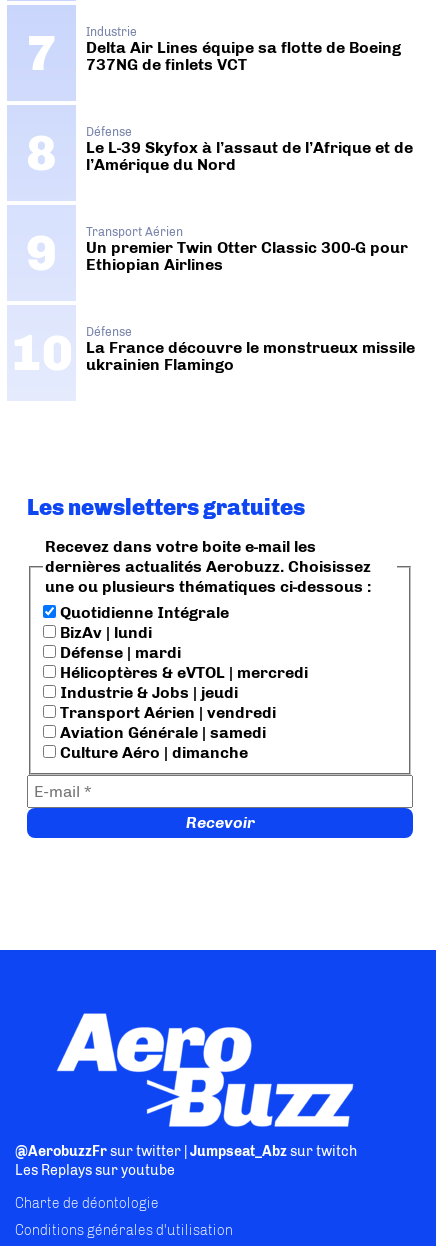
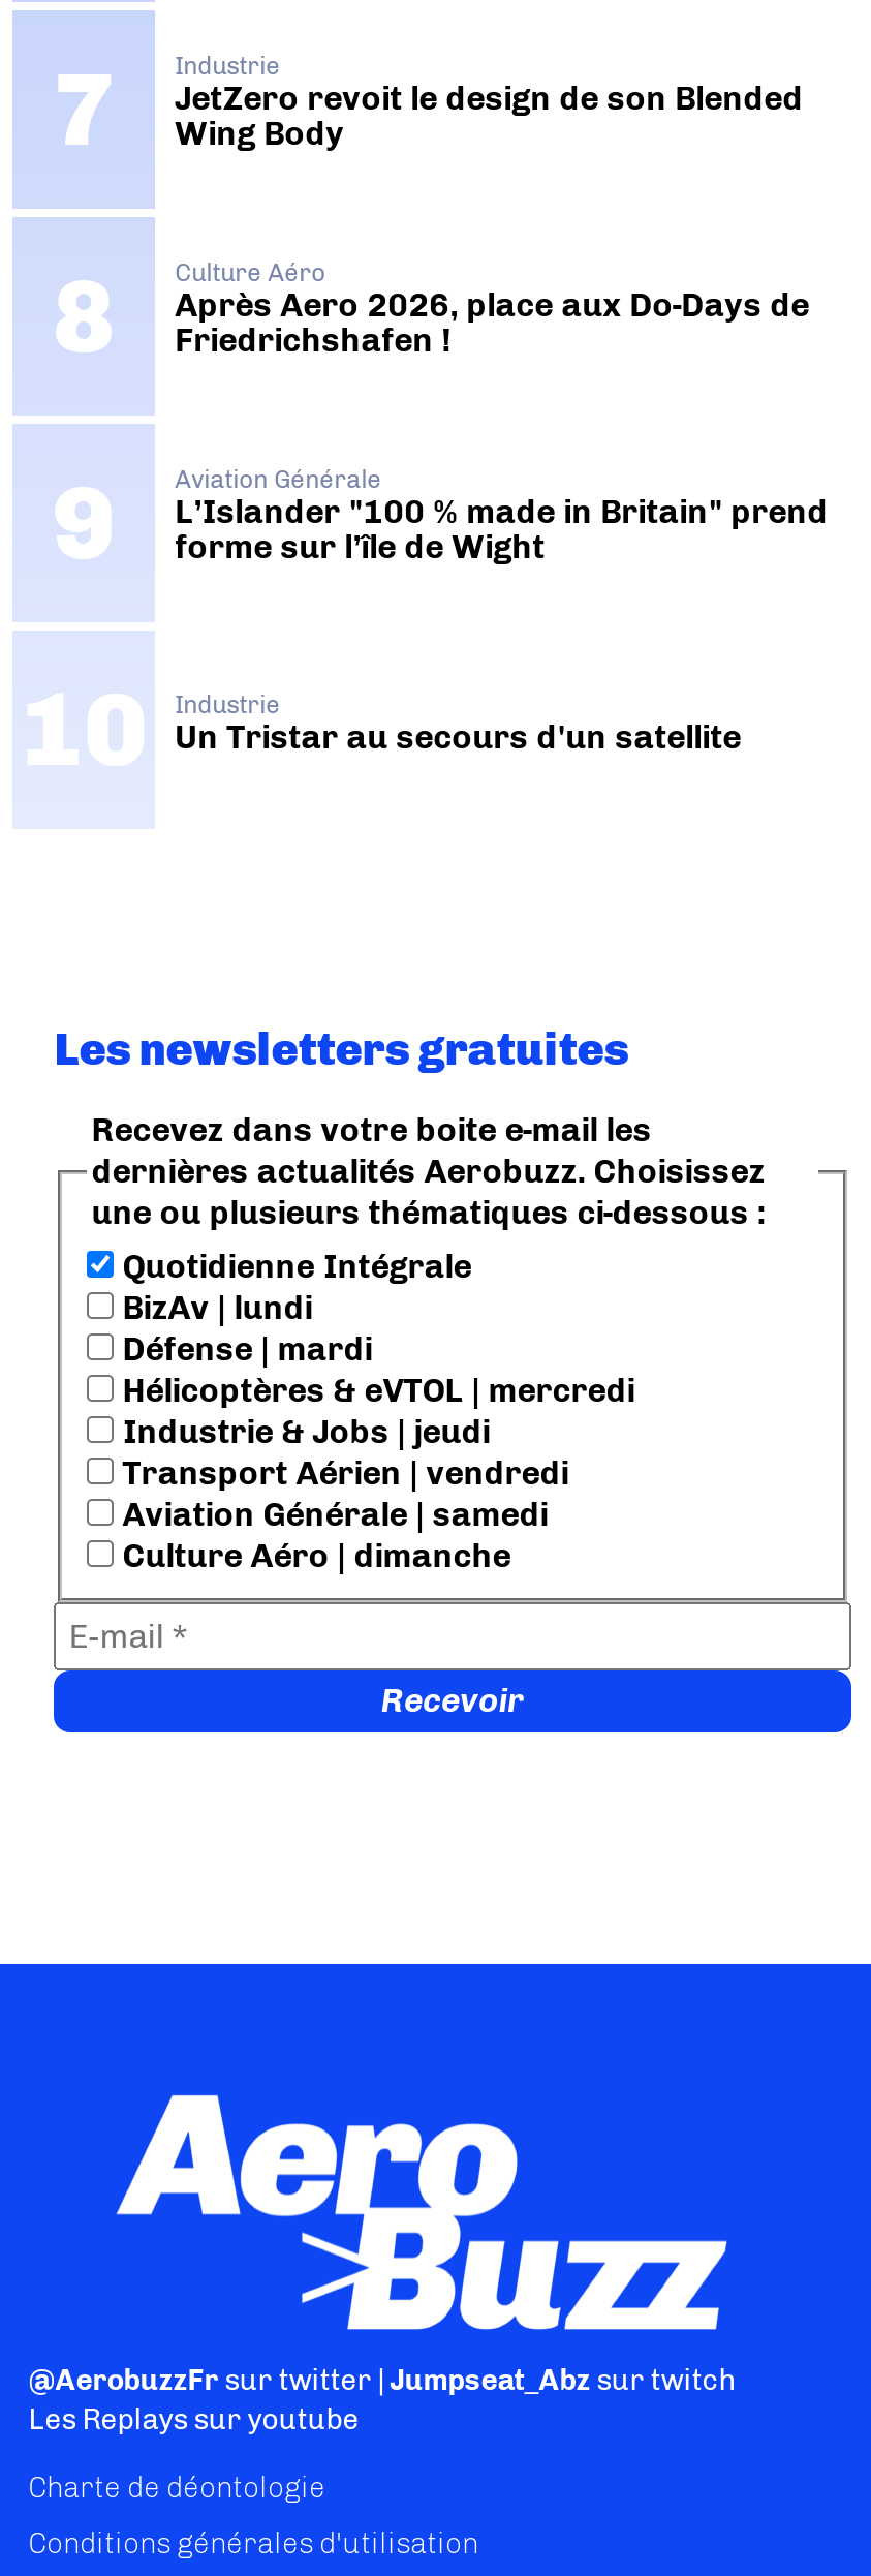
[86,38,401,74] Delta Air Lines équipe sa flotte de Boeing | 737NG de finlets VCT -> [175,79,803,153] JetZero revoit le design de son Blended | Wing Body
[86,125,413,174] Défense | Le L-39 Skyfox à l’assaut de l’Afrique et de | l’Amérique du Nord -> [175,258,809,360] Culture Aéro | Après Aero 2026, place aux Do-Days de | Friedrichshafen !
[86,225,408,274] Transport Aérien | Un premier Twin Otter Classic 300-G pour | Ethiopian Airlines -> [175,465,828,566] Aviation Générale | L’Islander "100 % made in Britain" prend | forme sur l’île de Wight
[86,325,415,374] Défense | La France découvre le monstrueux missile | ukrainien Flamingo -> [175,689,741,756] Industrie | Un Tristar au secours d'un satellite

